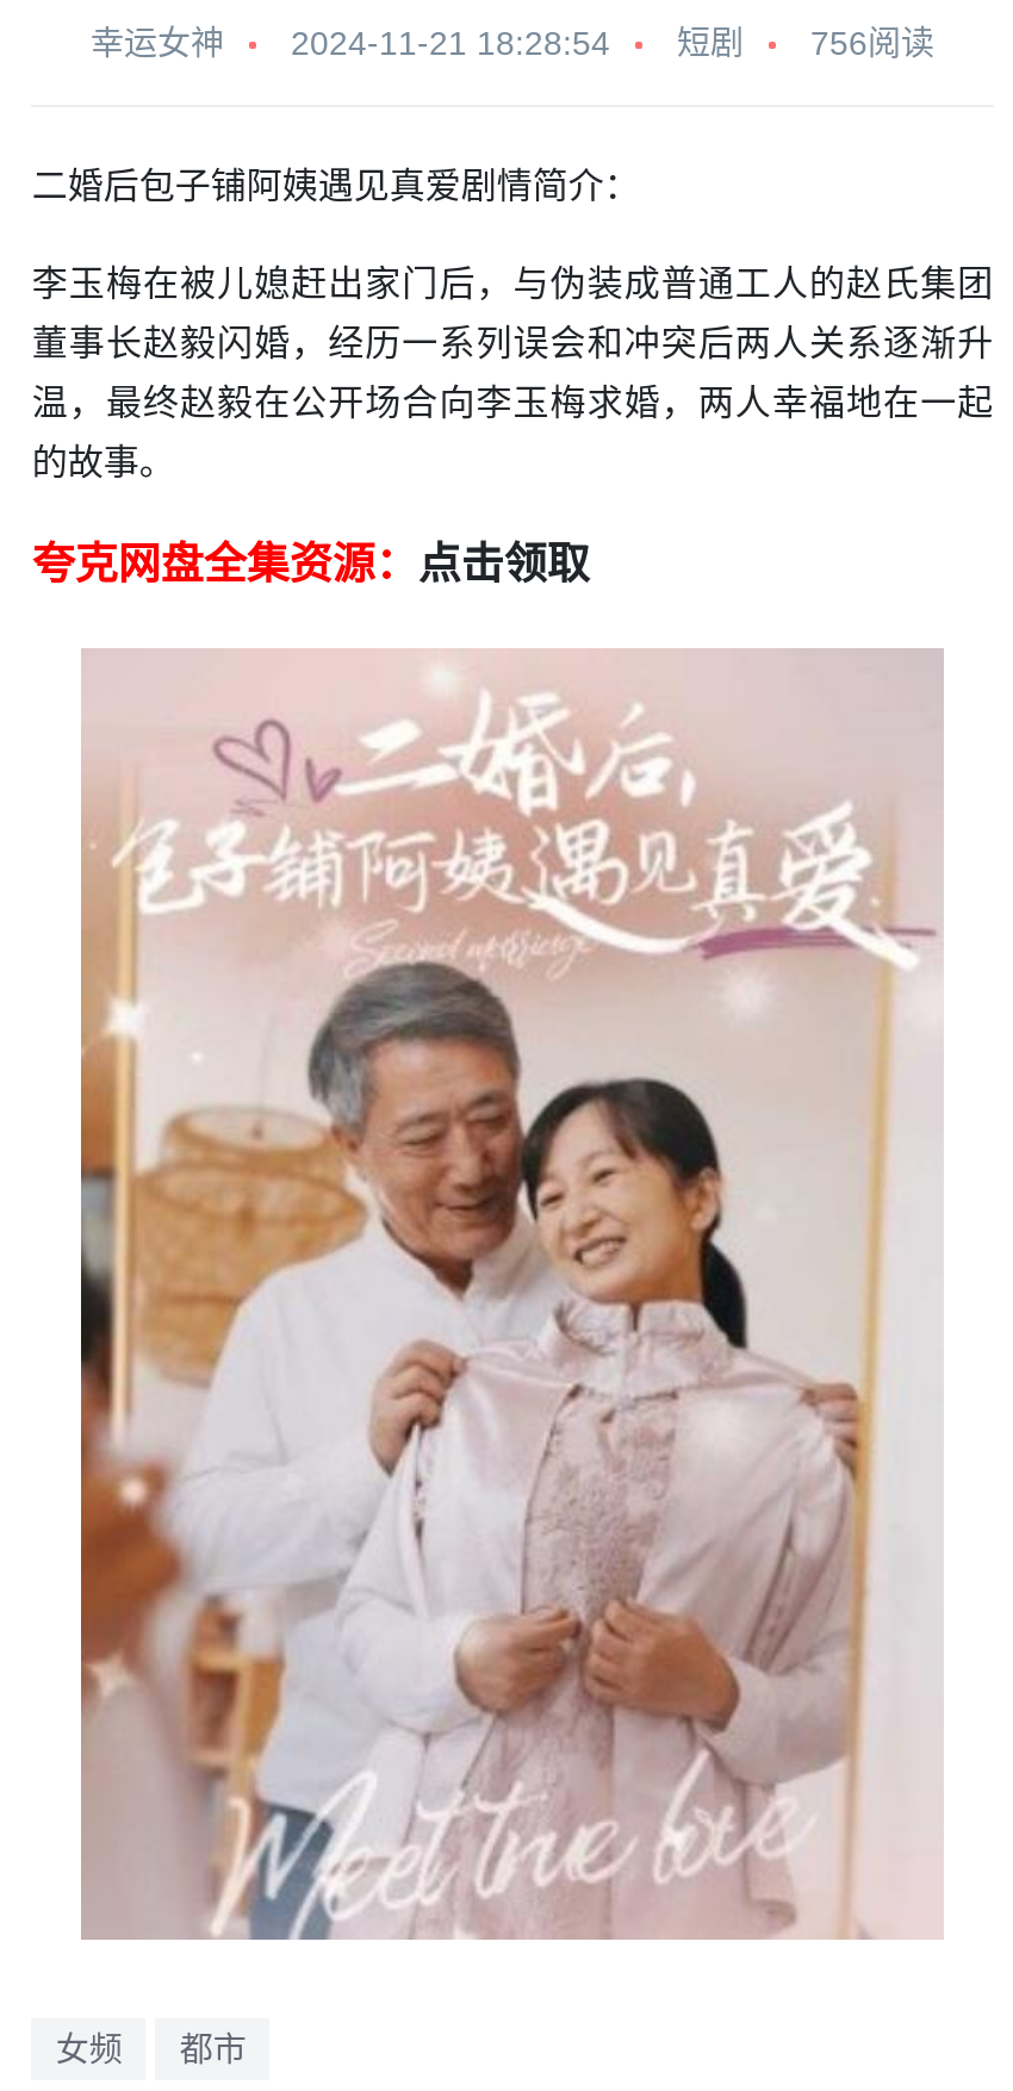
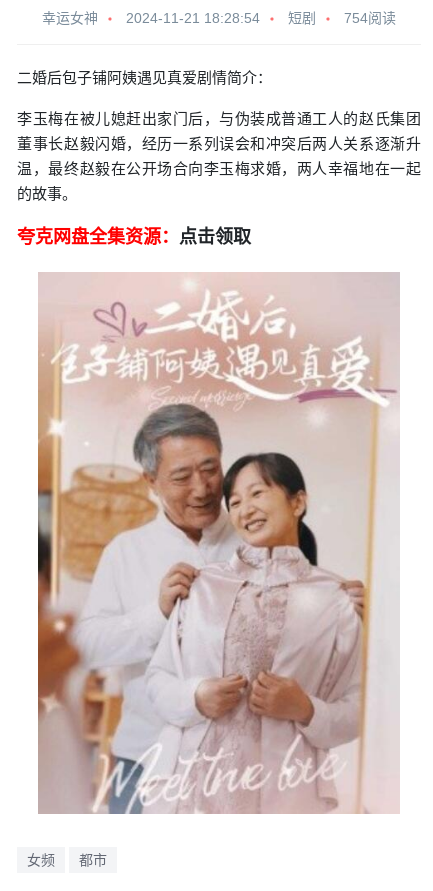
[91,24,934,62] 幸运女神 2024-11-21 18:28:54 短剧 756阅读 -> [42,10,396,26] 幸运女神 2024-11-21 18:28:54 短剧 754阅读

